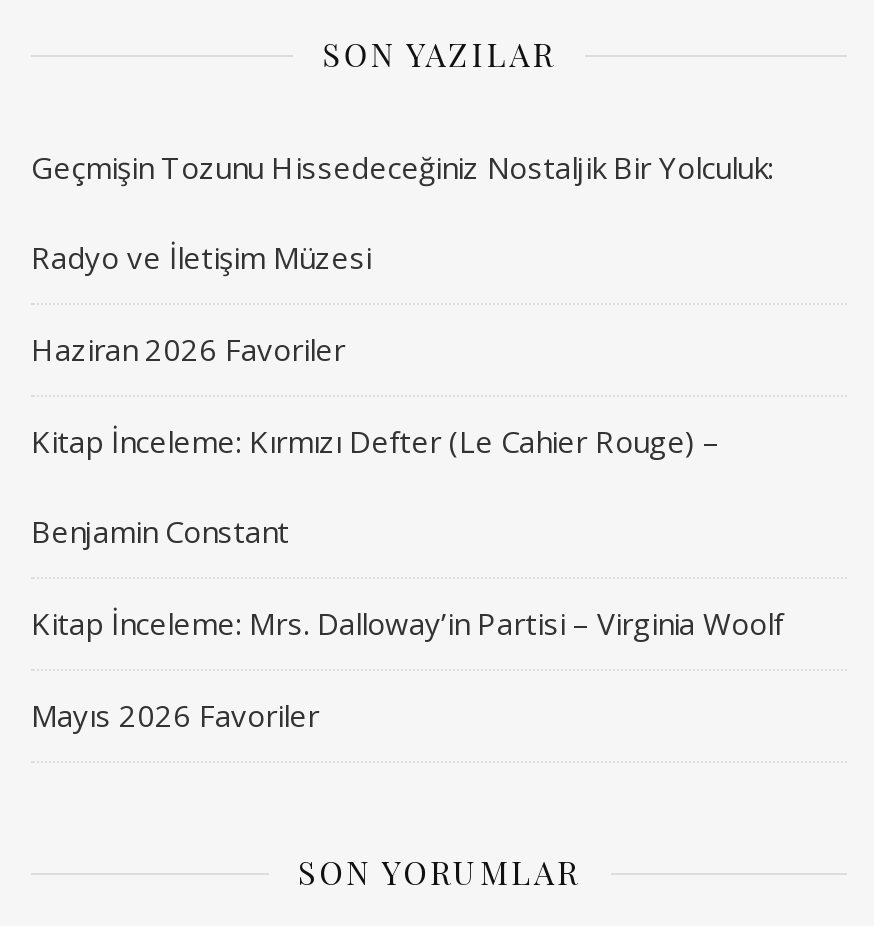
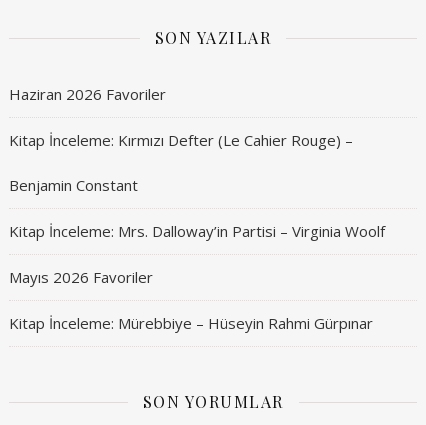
[31,147,773,277] Geçmişin Tozunu Hissedeceğiniz Nostaljik Bir Yolculuk: | Radyo ve İletişim Müzesi -> none
moved [31,329,783,735] -> [9,84,385,287]: Haziran 2026 Favoriler | Kitap İnceleme: Kırmızı Defter (Le Cahier Rouge) – | Benjamin Constant | Kitap İnceleme: Mrs. Dalloway’in Partisi – Virginia Woolf | Mayıs 2026 Favoriler
none -> [9,313,377,333] Kitap İnceleme: Mürebbiye – Hüseyin Rahmi Gürpınar

